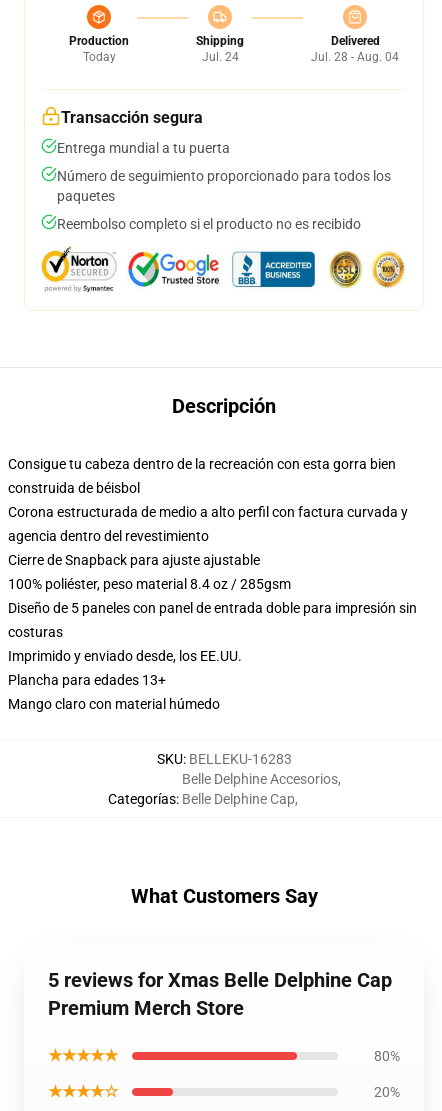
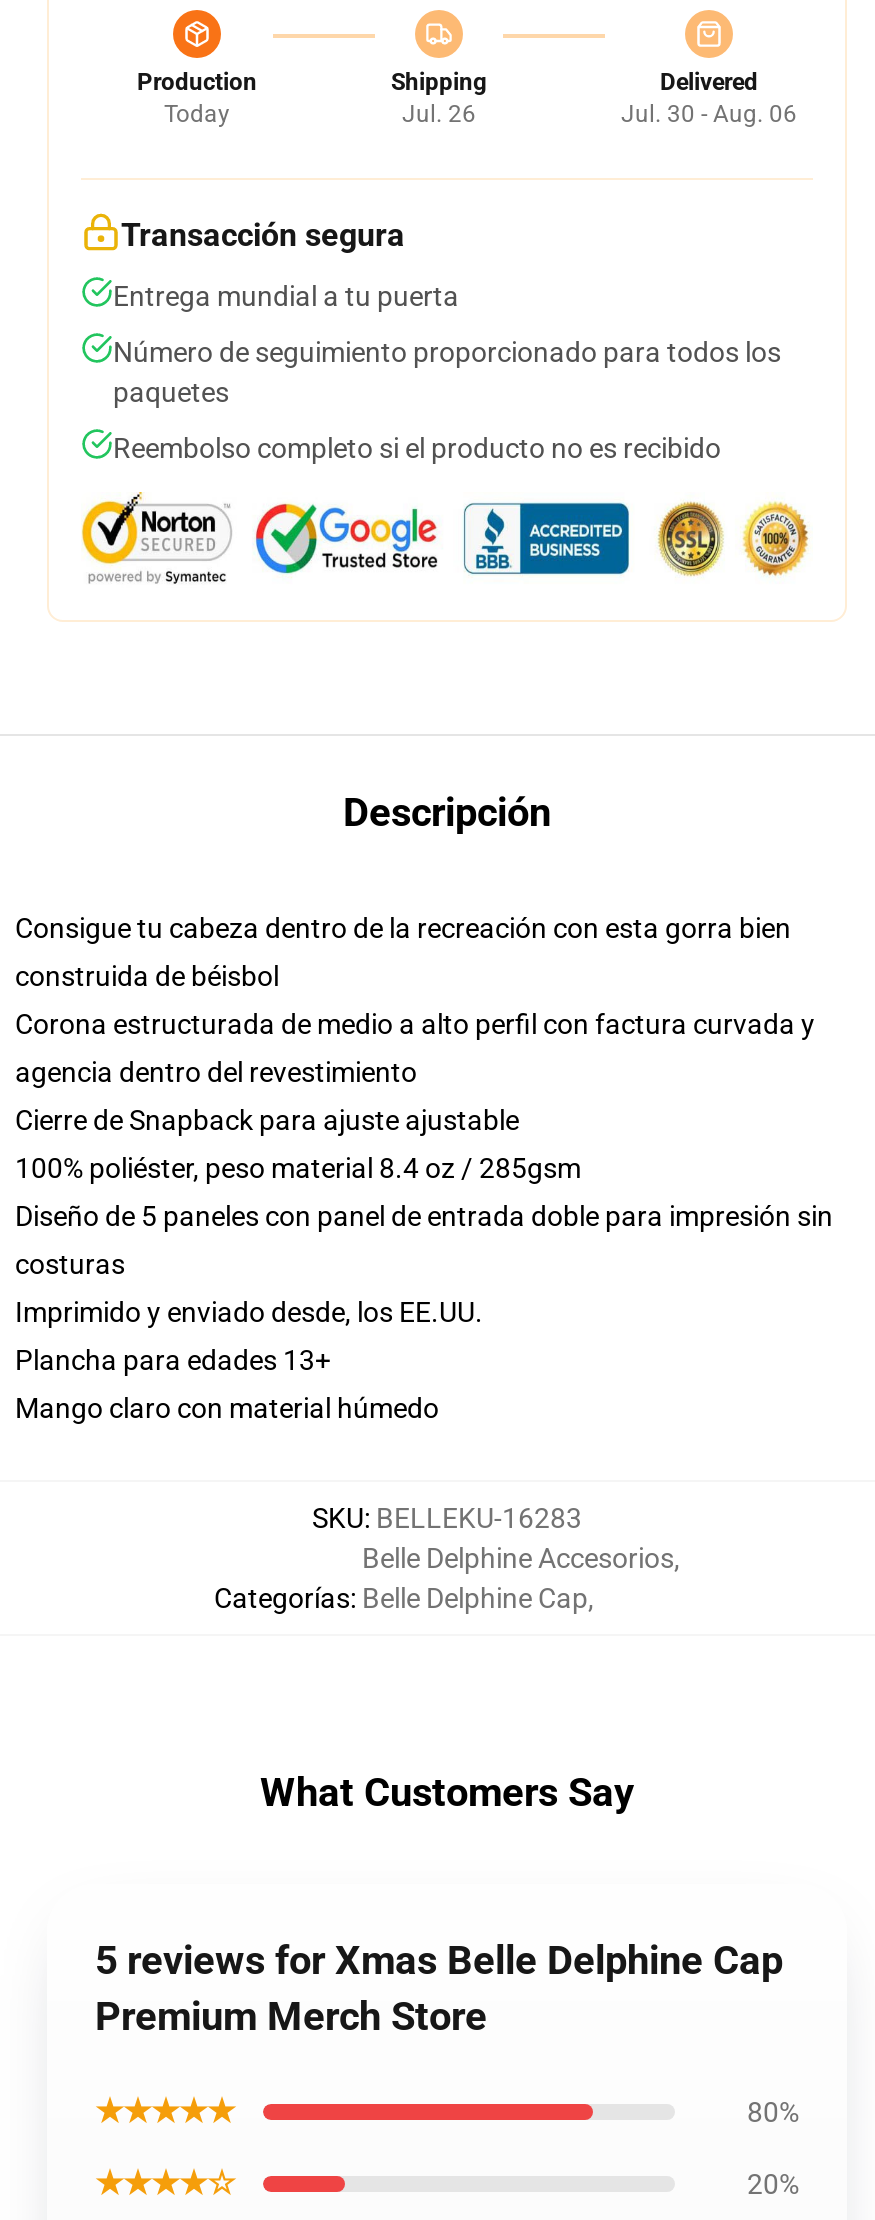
[201,50,238,64] Jul. 24 -> [402,100,476,128] Jul. 26
[311,50,399,64] Jul. 28 - Aug. 04 -> [621,100,797,128] Jul. 30 - Aug. 06

